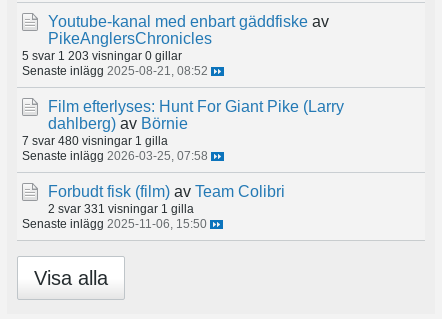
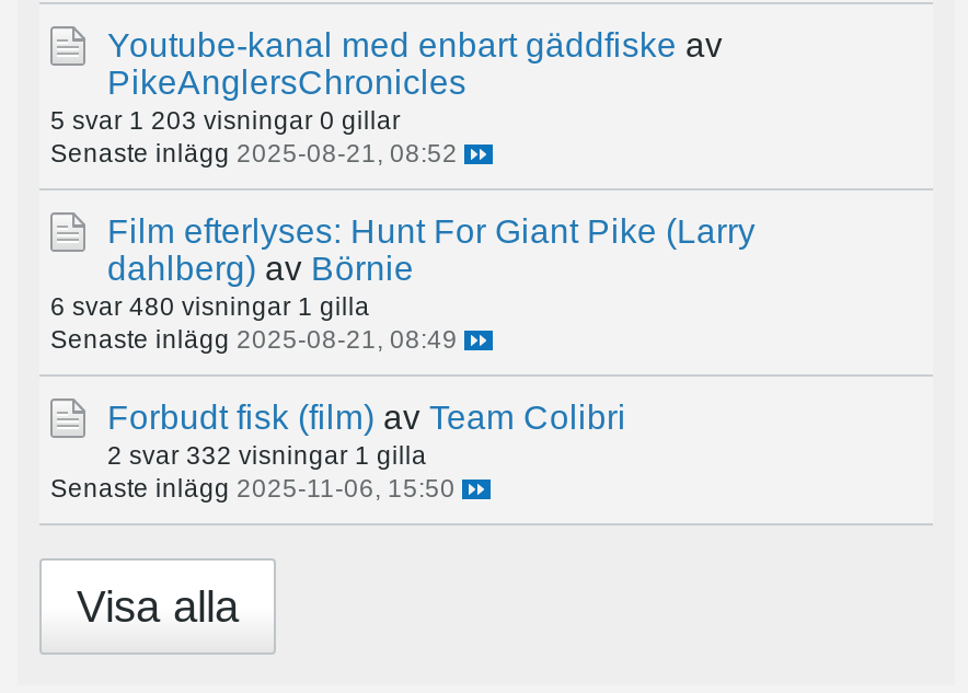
[22,134,168,147] 7 svar 480 visningar 1 gilla -> [50,292,370,320] 6 svar 480 visningar 1 gilla
[22,149,208,162] Senaste inlägg 2026-03-25, 07:58 -> [50,325,458,353] Senaste inlägg 2025-08-21, 08:49
[48,202,194,215] 2 svar 331 visningar 1 gilla -> [107,441,427,469] 2 svar 332 visningar 1 gilla

